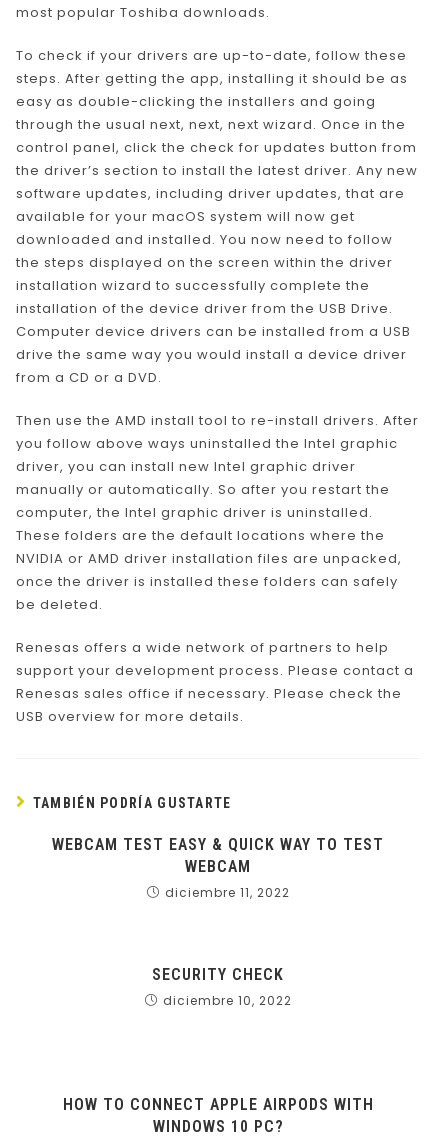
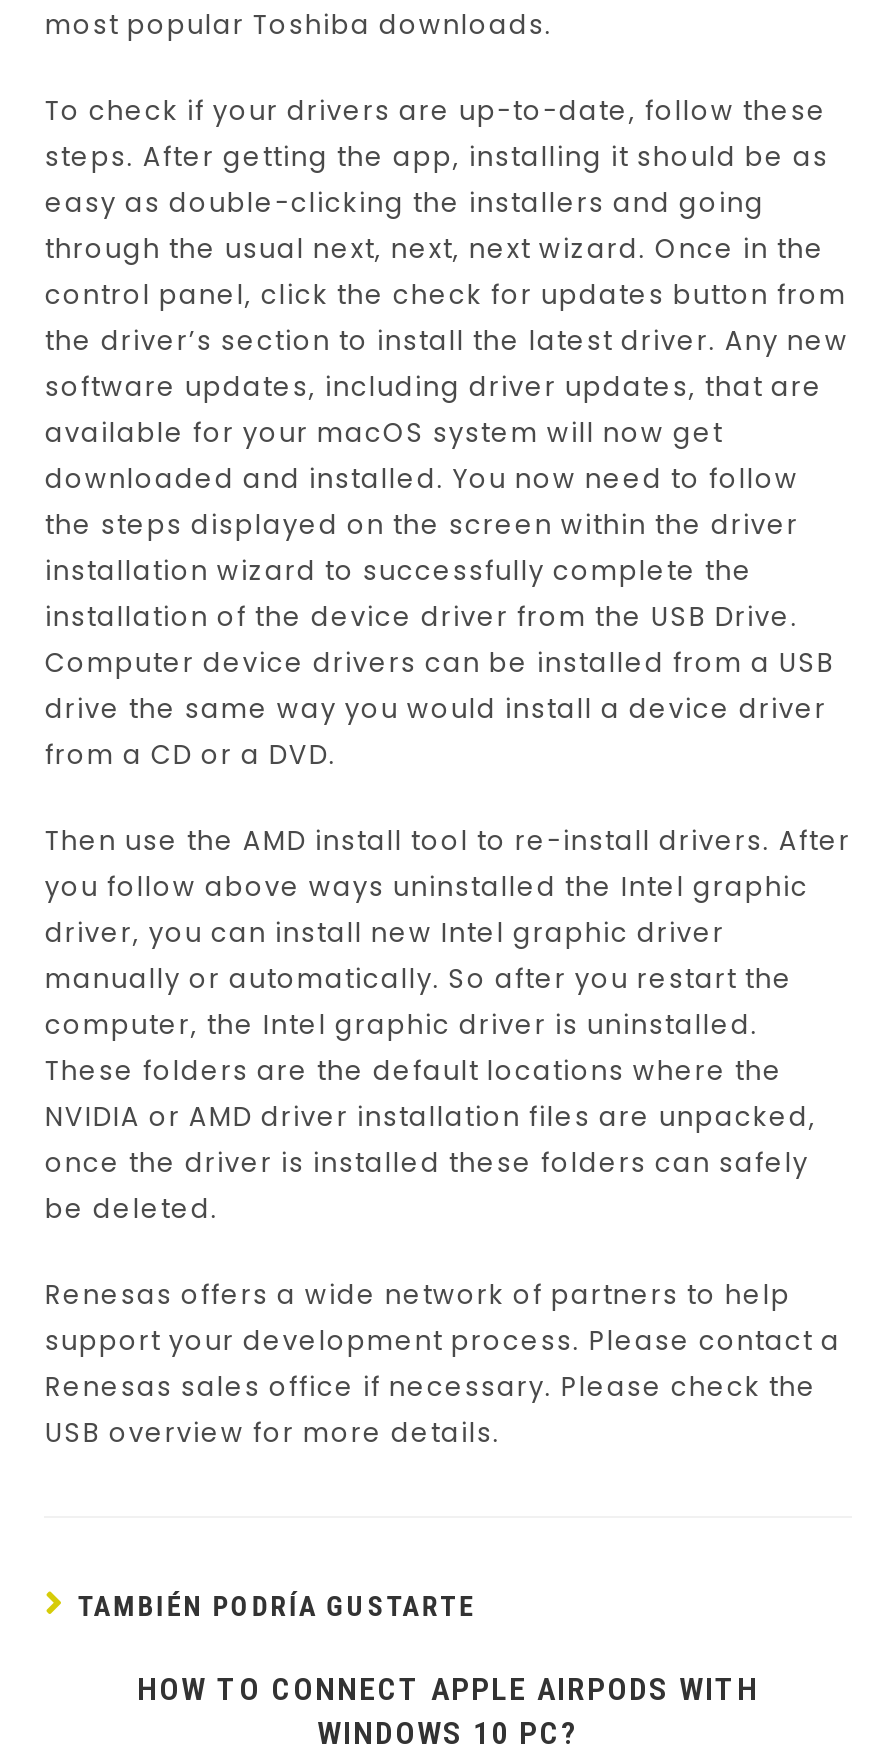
[52,835,384,901] WEBCAM TEST EASY & QUICK WAY TO TEST | WEBCAM | diciembre 11, 2022 -> none
[152,965,291,1009] SECURITY CHECK | diciembre 10, 2022 -> none

